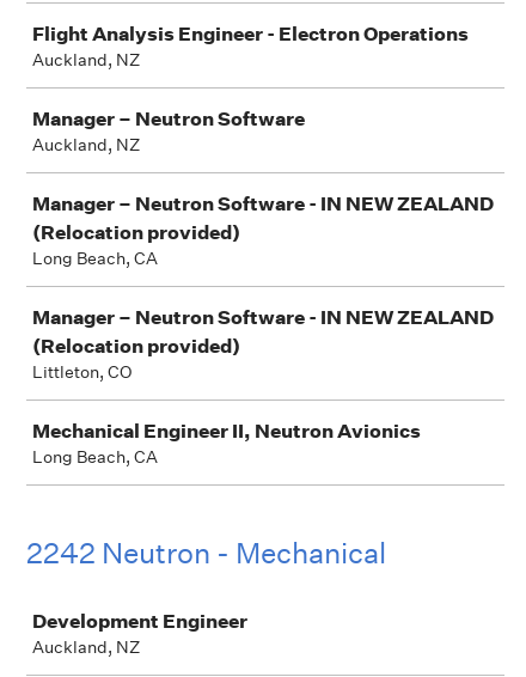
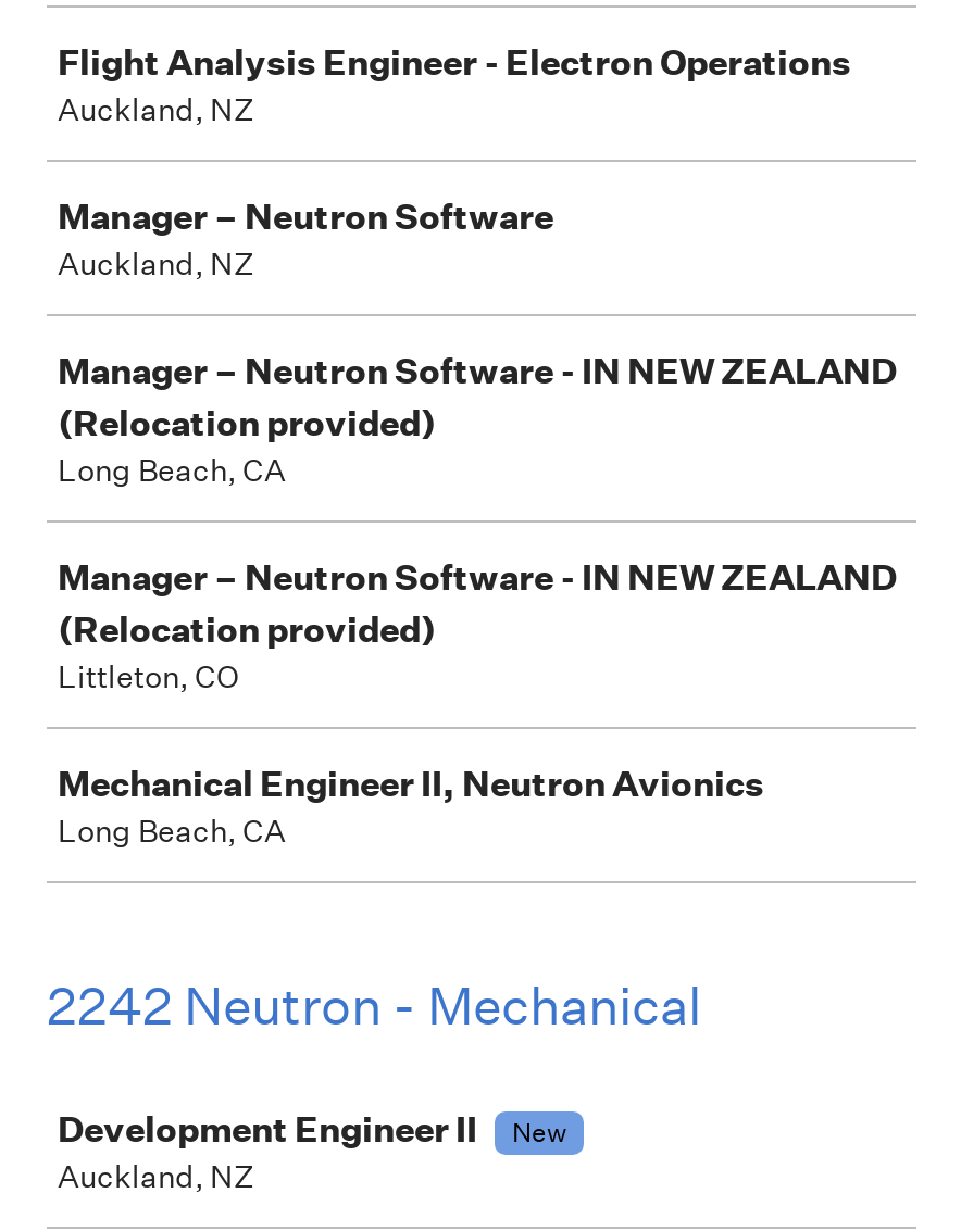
[32,609,247,633] Development Engineer -> [58,1107,566,1151] Development Engineer II | New

